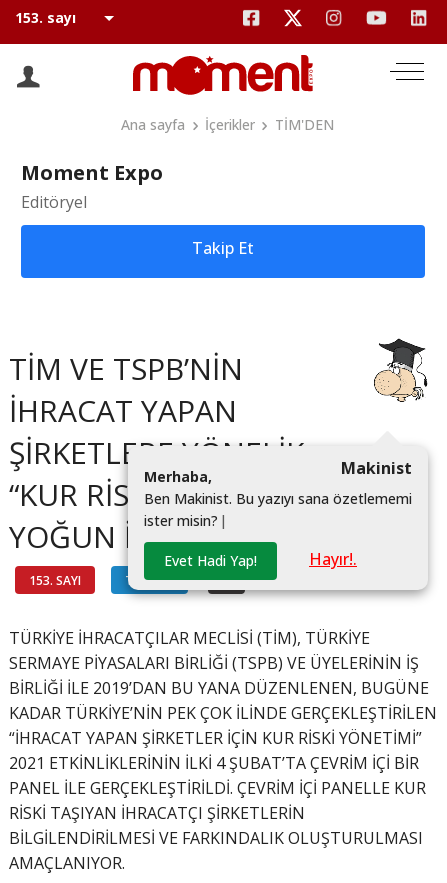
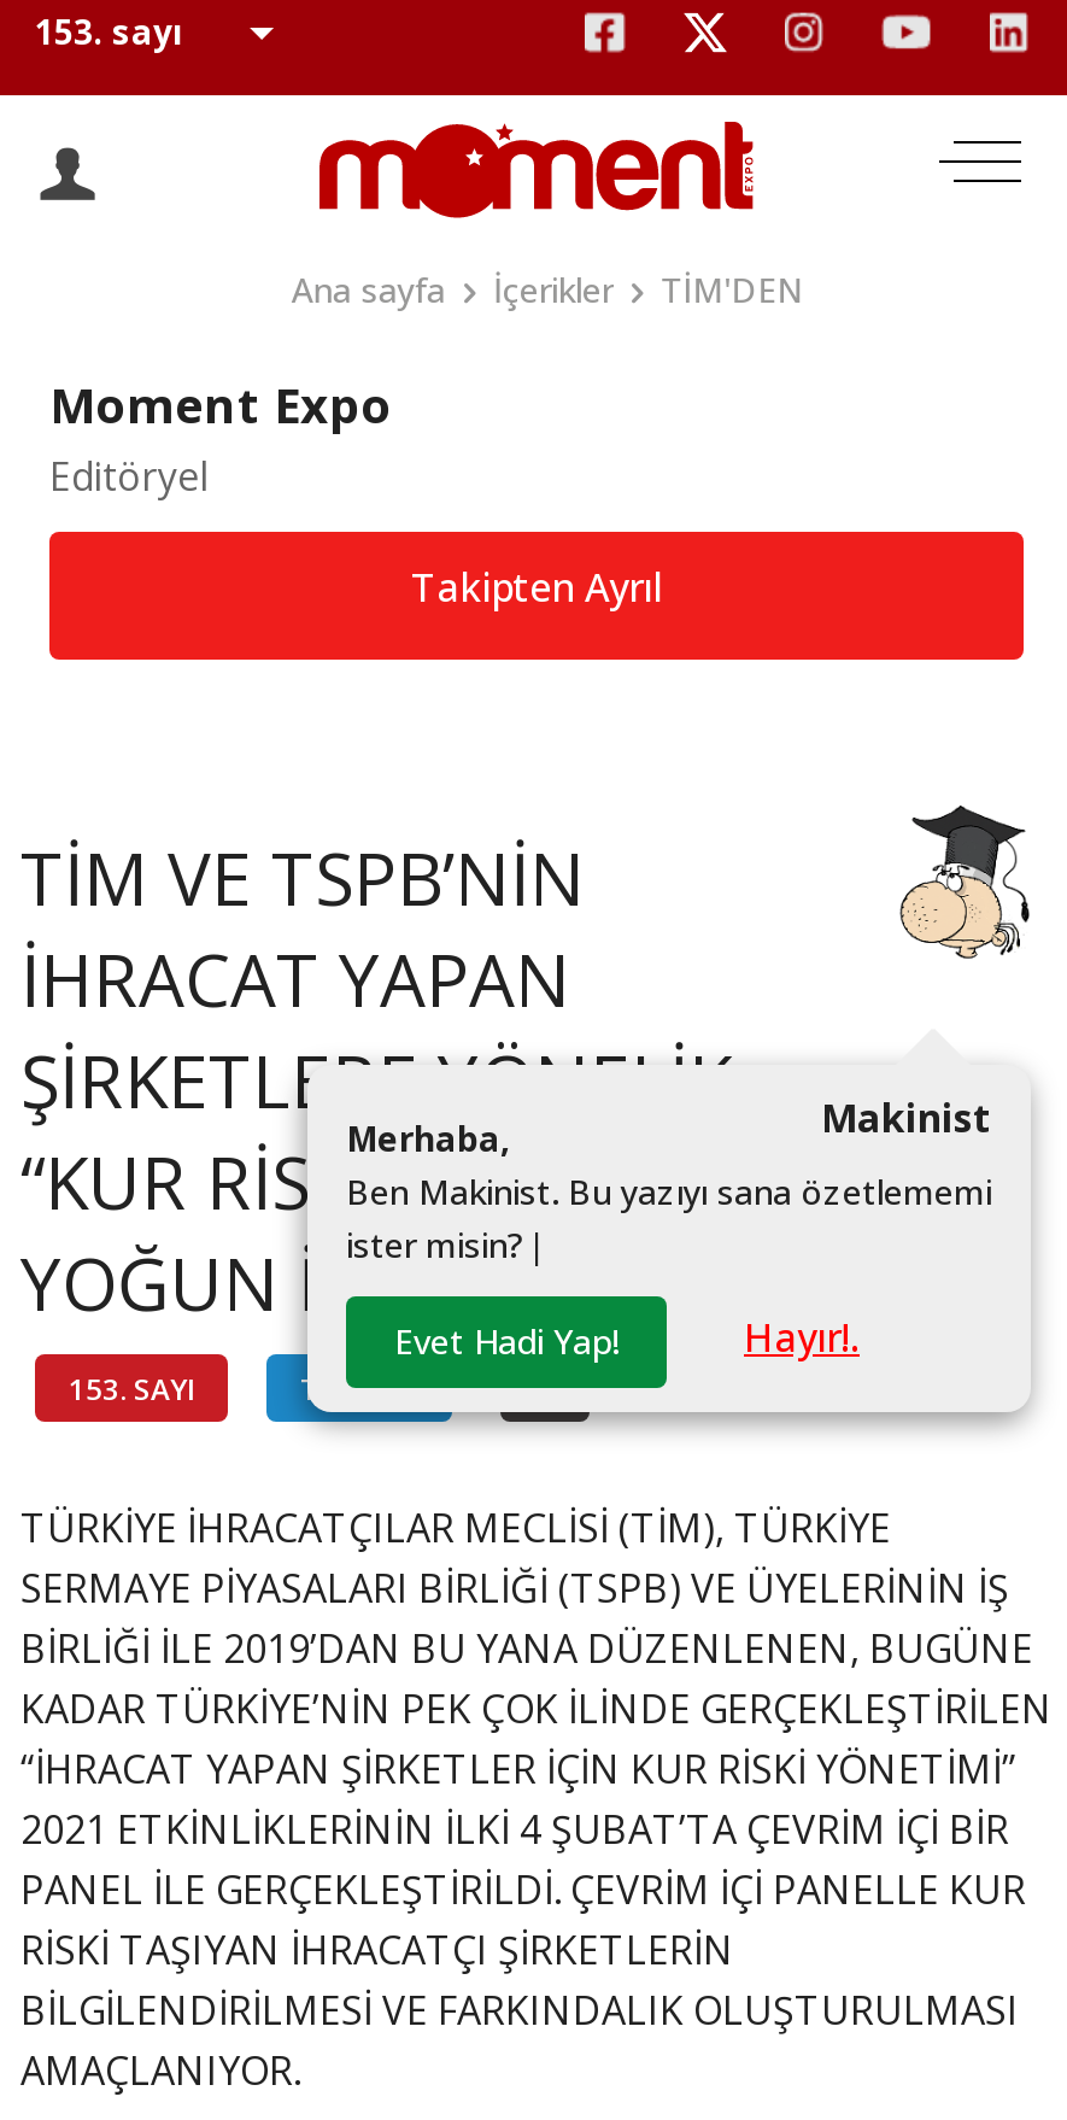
[192,237,254,259] Takip Et -> [411,561,662,614] Takipten Ayrıl

